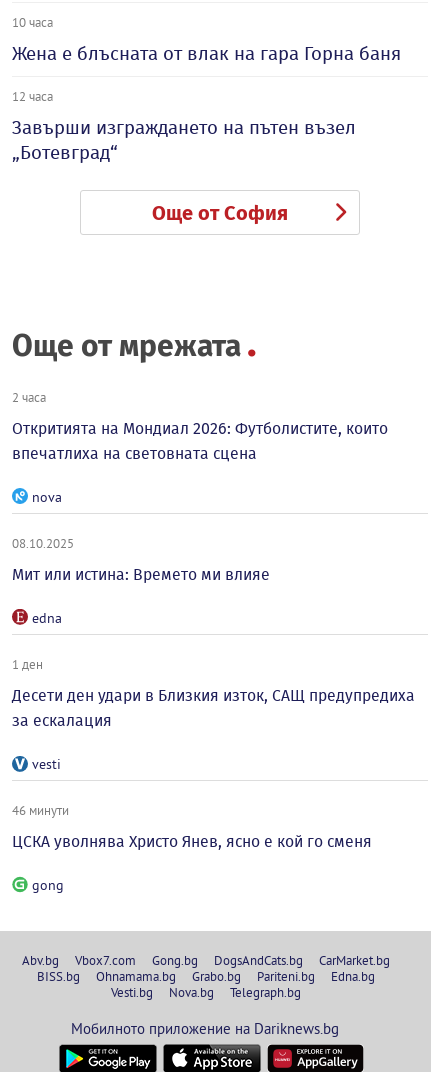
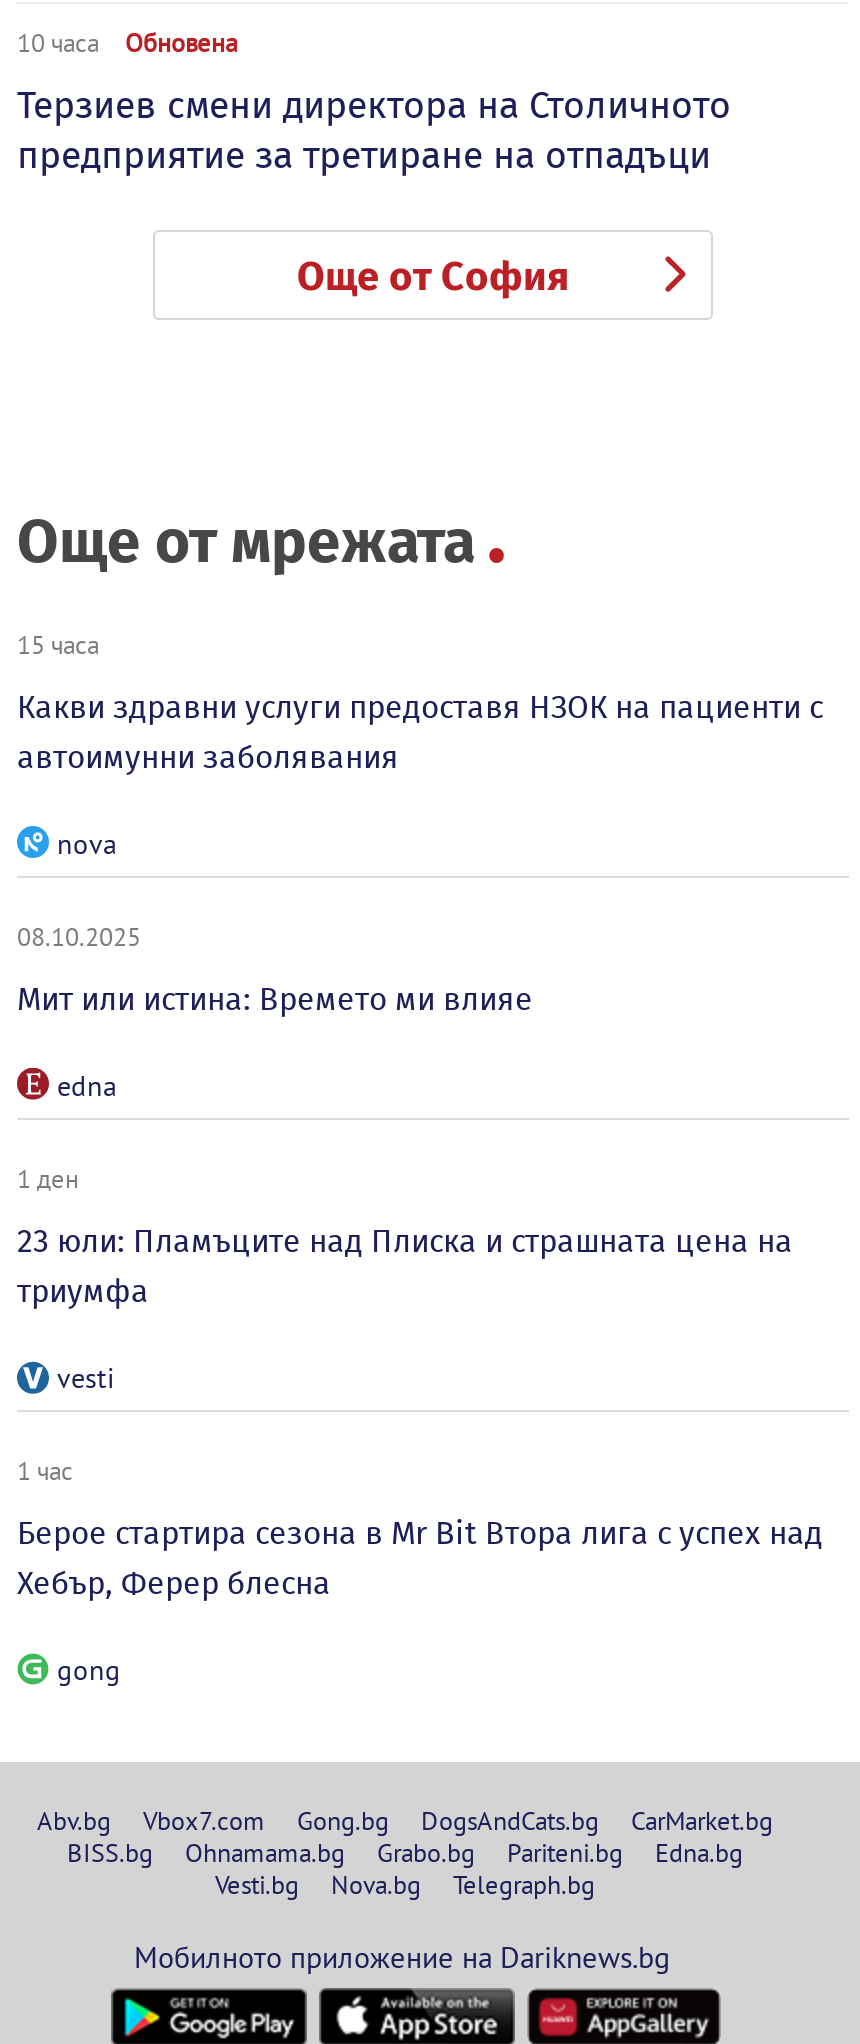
[12,42,401,164] Жена е блъсната от влак на гара Горна баня | 12 часа | Завърши изграждането на пътен възел | „Ботевград“ -> [17,26,731,178] Обновена | Терзиев смени директора на Столичното | предприятие за третиране на отпадъци
moved [12,201,288,364] -> [17,252,569,578]: Още от София | Още от мрежата
[12,389,46,405] 2 часа -> [17,628,99,660] 15 часа
[12,419,388,463] Откритията на Мондиал 2026: Футболистите, които | впечатлиха на световната сцена -> [17,688,823,776] Какви здравни услуги предоставя НЗОК на пациенти с | автоимунни заболявания
moved [12,488,270,672] -> [17,826,533,1194]: nova | 08.10.2025 | Мит или истина: Времето ми влияе | edna | 1 ден
[12,686,415,730] Десети ден удари в Близкия изток, САЩ предупредиха | за ескалация -> [17,1222,793,1310] 23 юли: Пламъците над Плиска и страшната цена на | триумфа
moved [32,755,61,773] -> [57,1360,115,1396]: vesti
[12,802,69,818] 46 минути -> [17,1454,73,1486] 1 час
[12,832,372,851] ЦСКА уволнява Христо Янев, ясно е кой го сменя -> [17,1514,823,1602] Берое стартира сезона в Mr Bit Втора лига с успех над | Хебър, Ферер блесна

